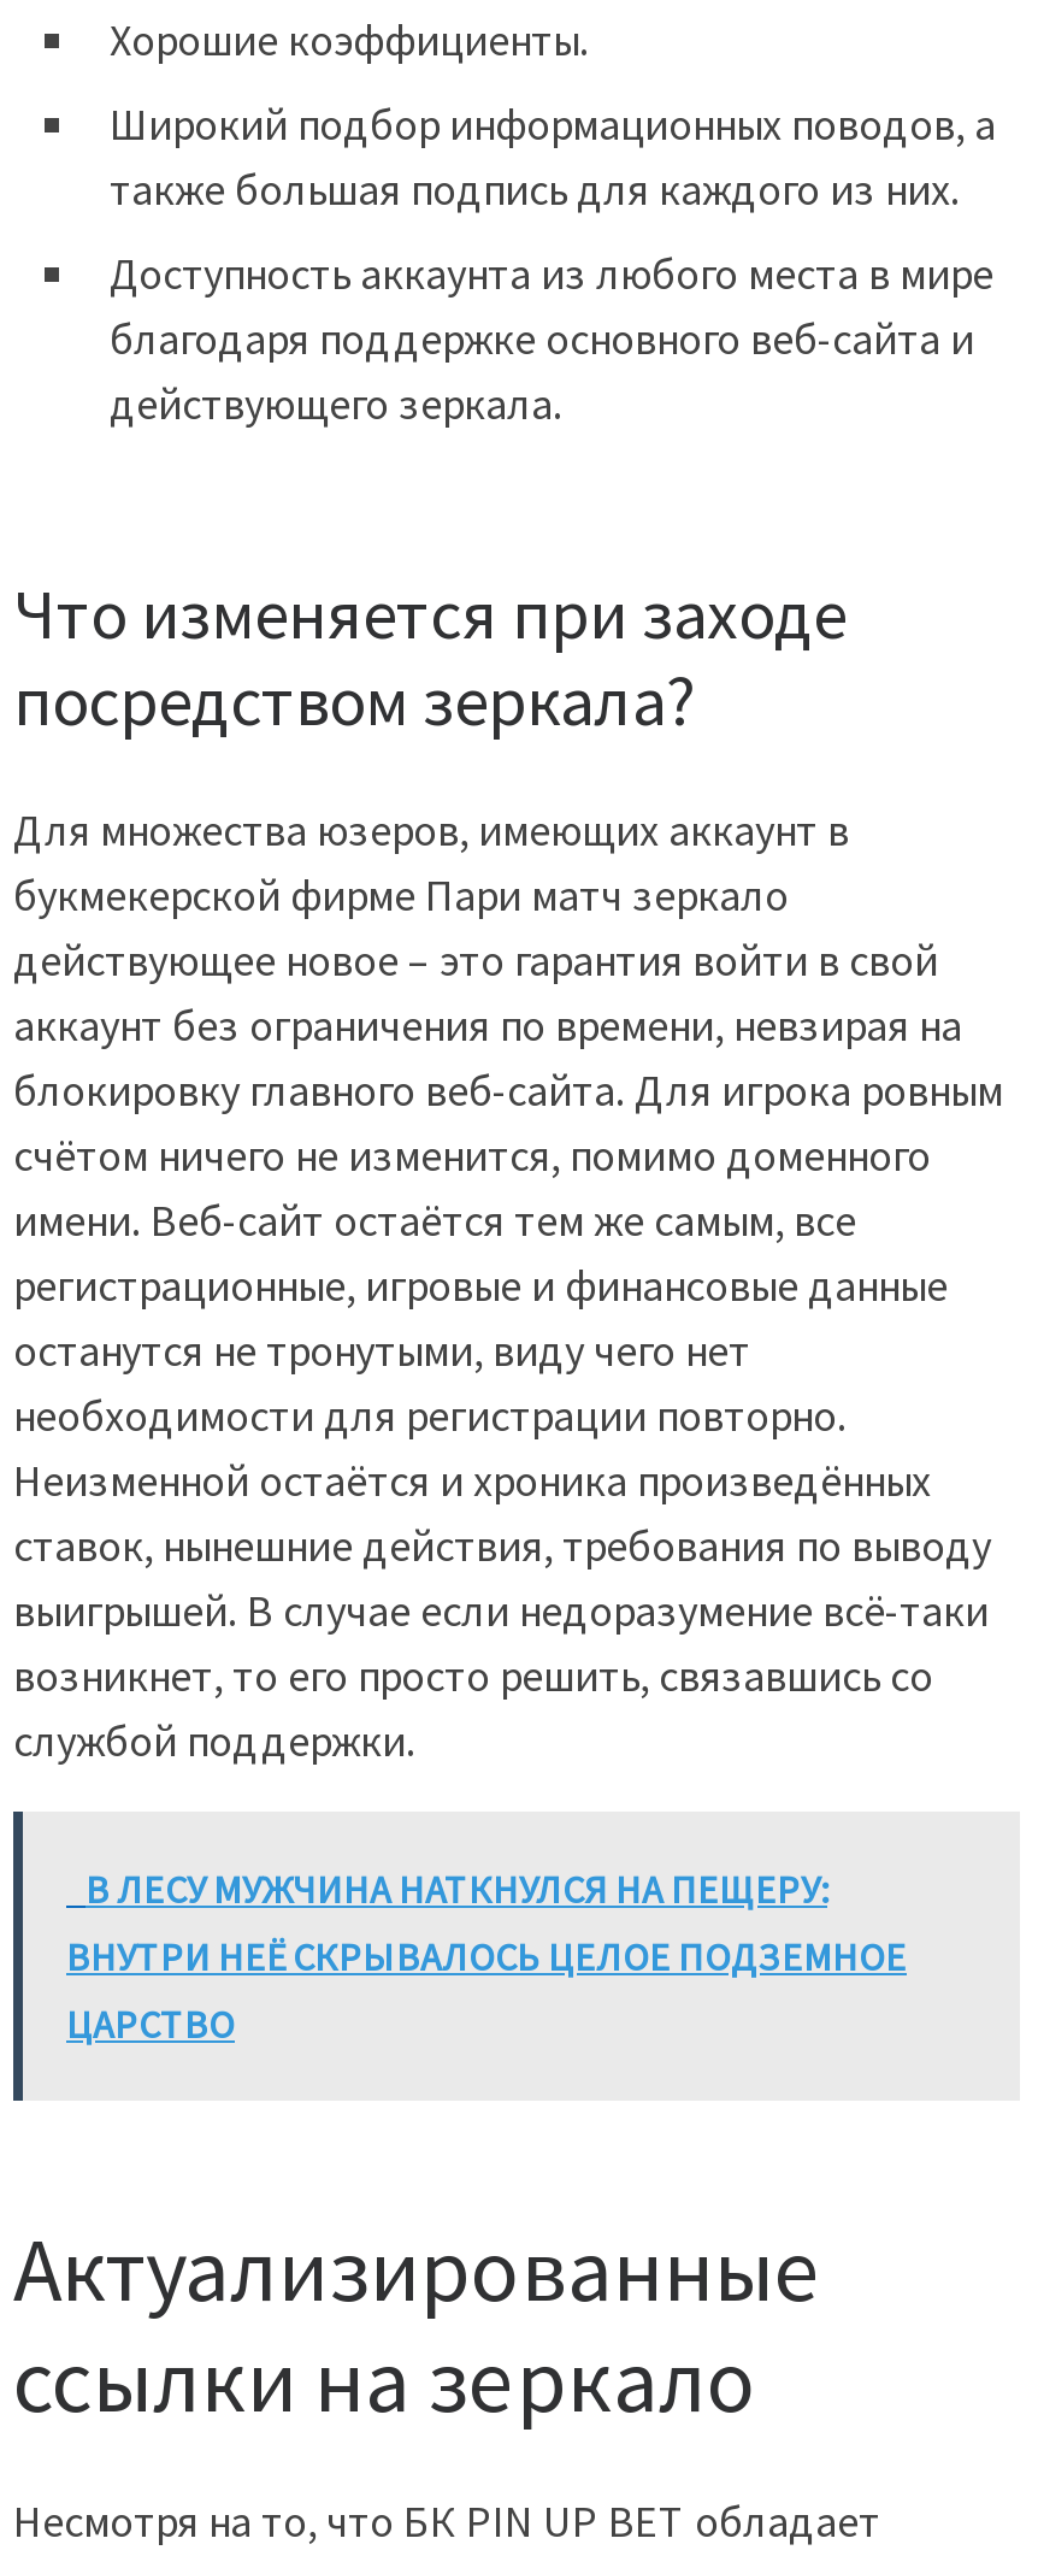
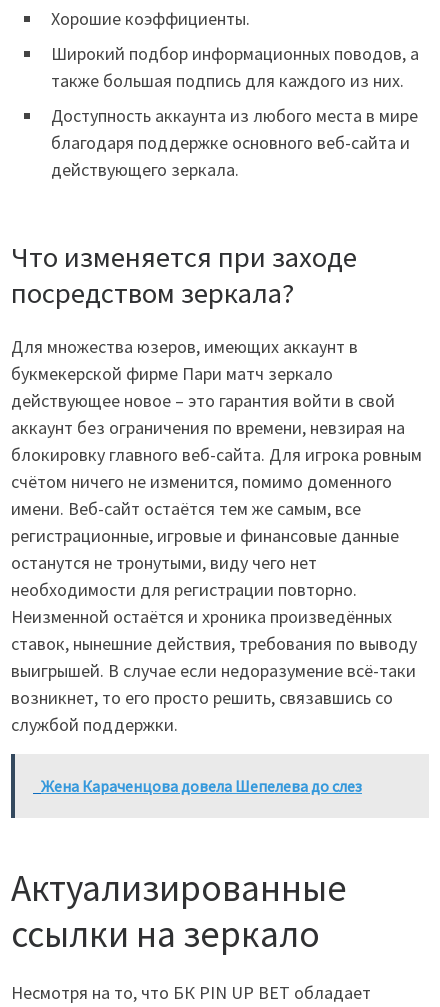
[66,1865,907,2048] В ЛЕСУ МУЖЧИНА НАТКНУЛСЯ НА ПЕЩЕРУ: | ВНУТРИ НЕЁ СКРЫВАЛОСЬ ЦЕЛОЕ ПОДЗЕМНОЕ | ЦАРСТВО -> [41,776,362,796] Жена Караченцова довела Шепелева до слез

